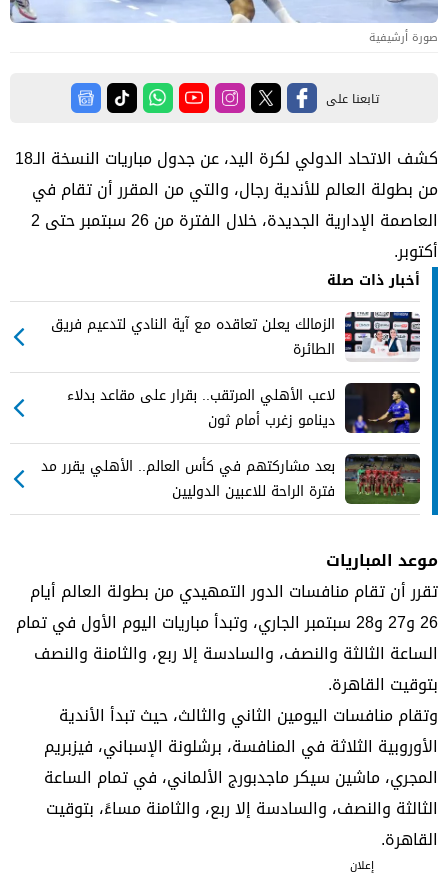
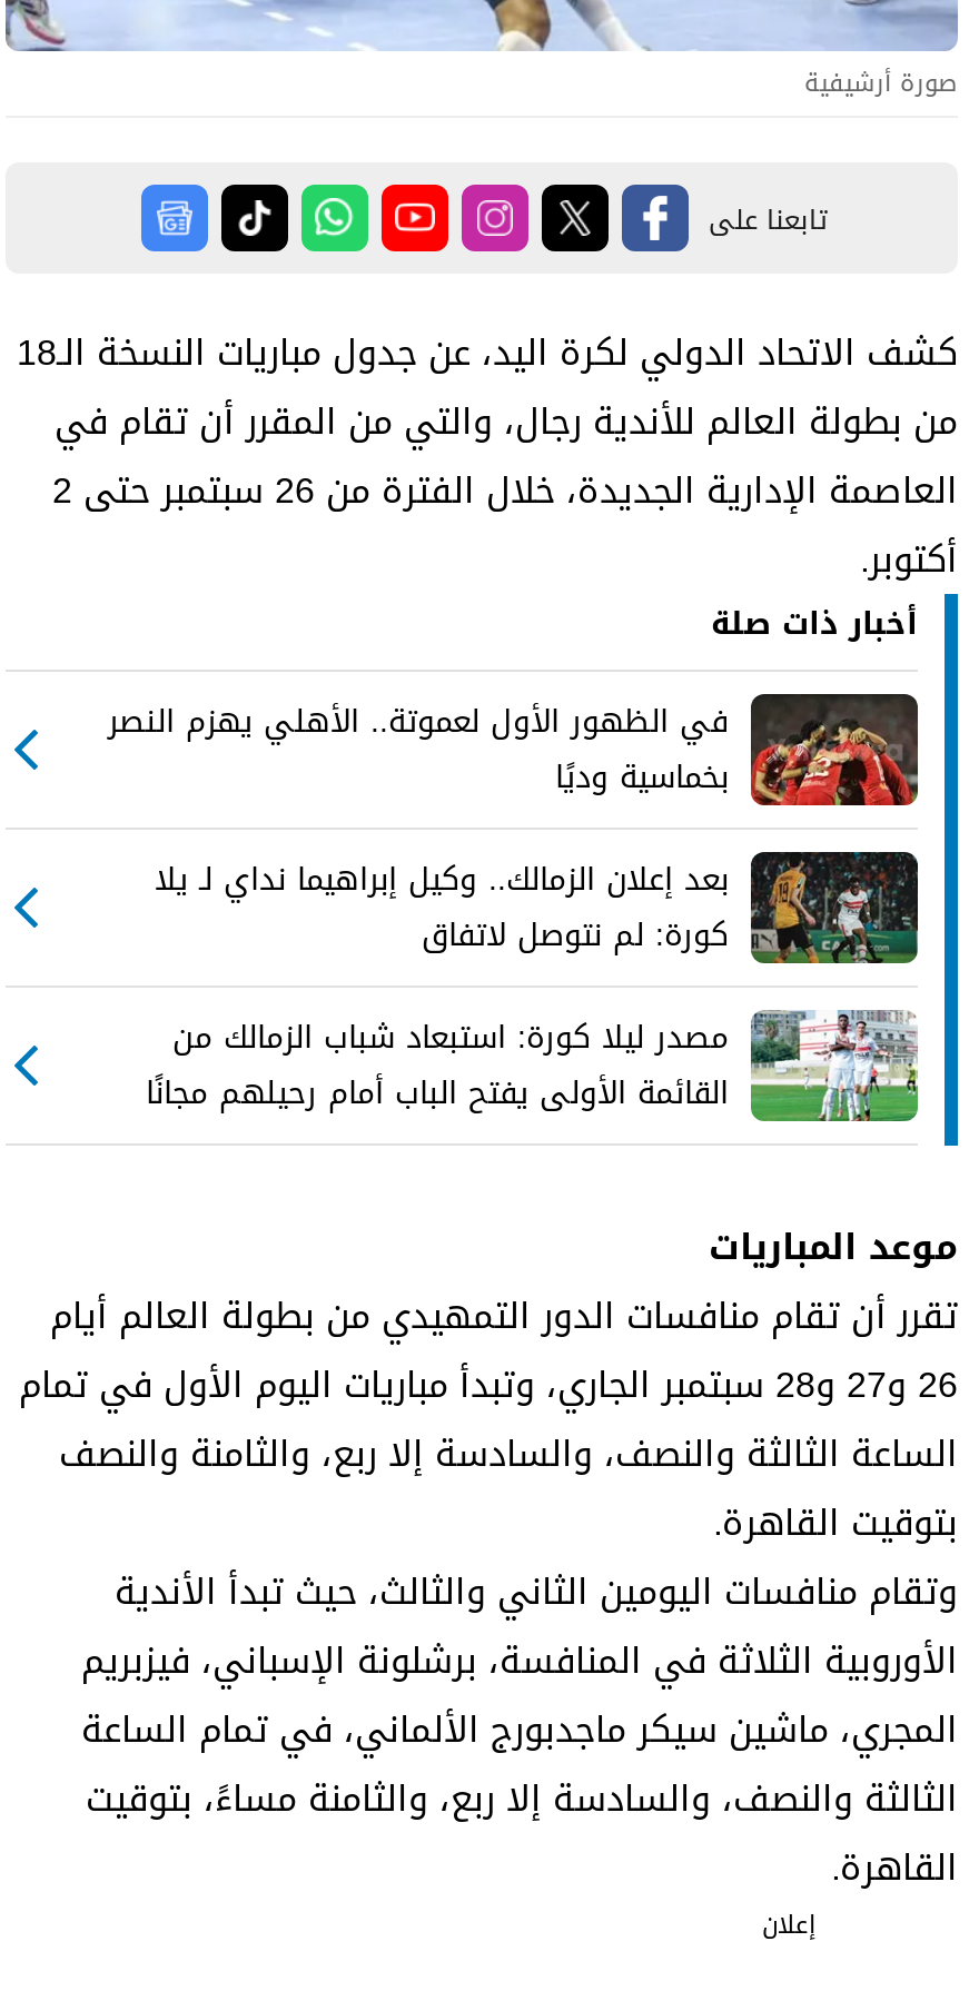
[51,311,420,363] [image] | الزمالك يعلن تعاقده مع آية النادي لتدعيم فريق | الطائرة -> [108,691,920,808] [image] | في الظهور الأول لعموتة.. الأهلي يهزم النصر | بخماسية وديًا
[67,382,421,434] [image] | لاعب الأهلي المرتقب.. بقرار على مقاعد بدلاء | دينامو زغرب أمام ثون -> [155,849,920,965] [image] | بعد إعلان الزمالك.. وكيل إبراهيما نداي لـ يلا | كورة: لم نتوصل لاتفاق
[41,453,421,505] [image] | بعد مشاركتهم في كأس العالم.. الأهلي يقرر مد | فترة الراحة للاعبين الدوليين -> [146,1007,918,1123] [image] | مصدر ليلا كورة: استبعاد شباب الزمالك من | القائمة الأولى يفتح الباب أمام رحيلهم مجانًا

